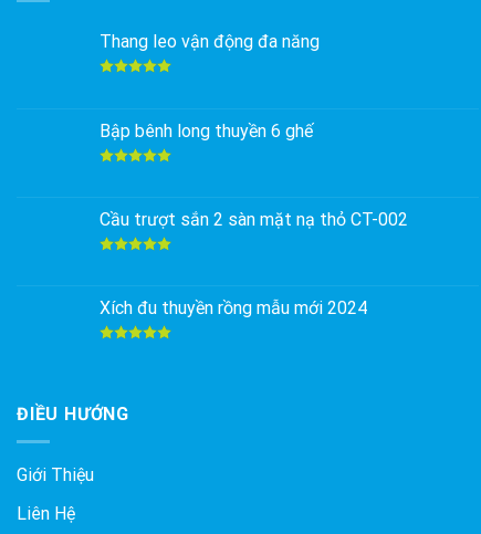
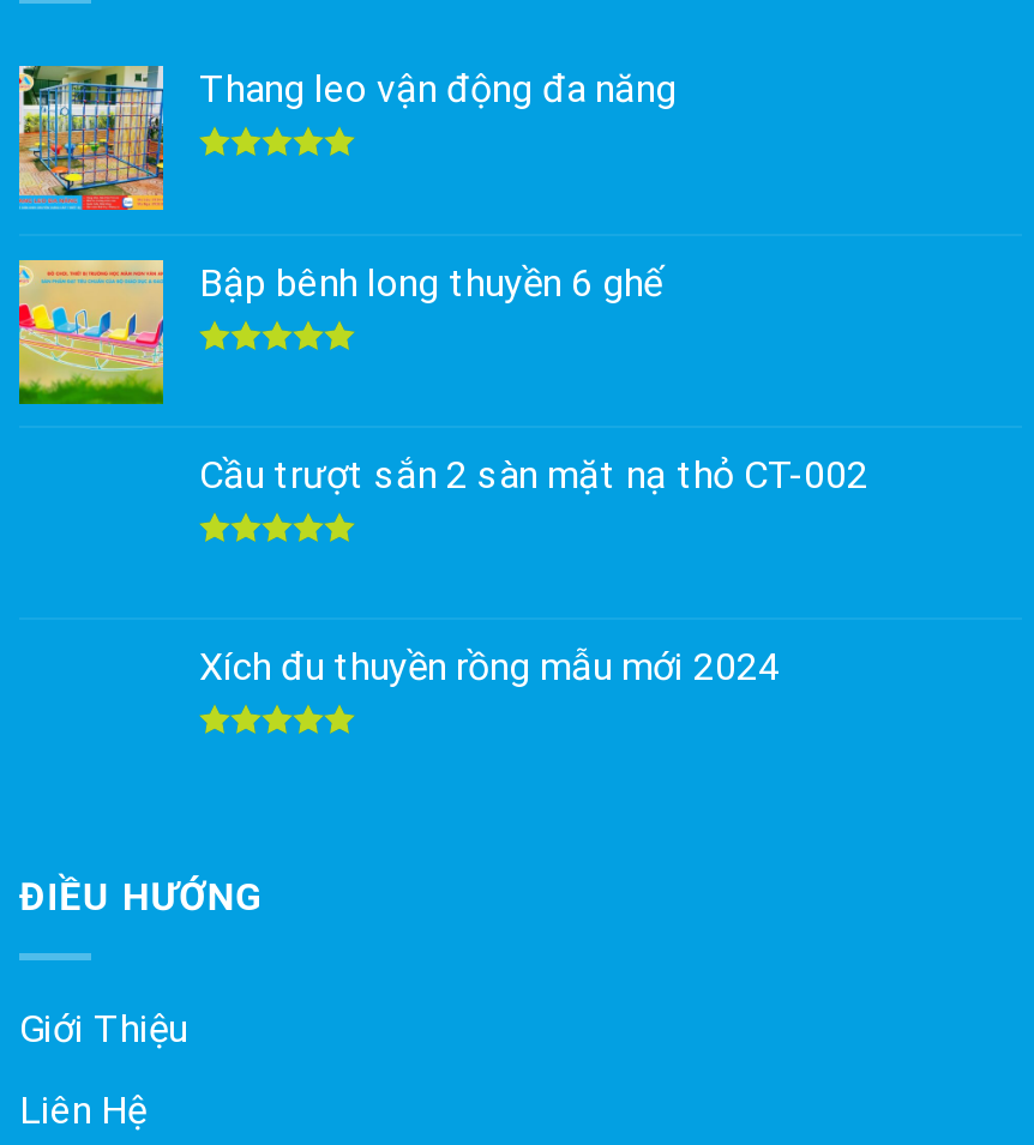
none -> [17,64,166,212] [image]
none -> [17,258,166,406] [image]

